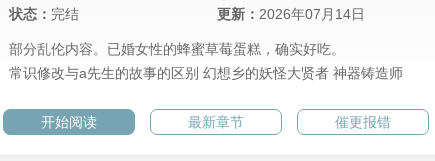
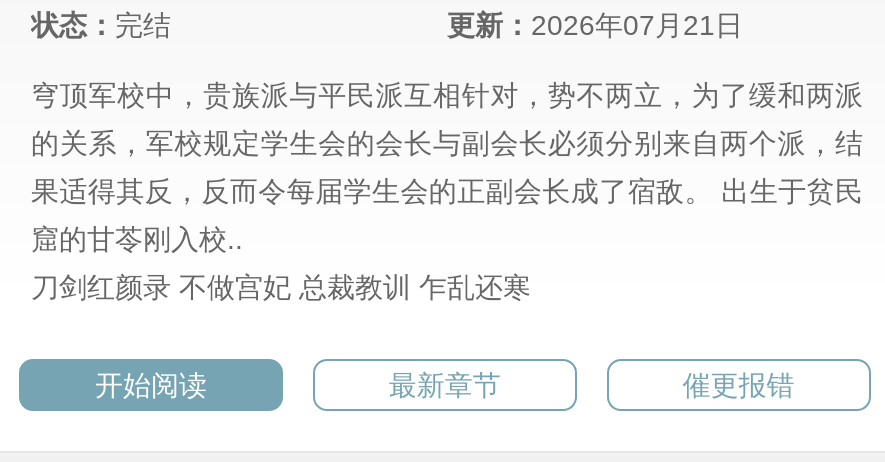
[9,6,403,81] 更新：2026年07月14日 | 部分乱伦内容。已婚女性的蜂蜜草莓蛋糕，确实好吃。 | 常识修改与a先生的故事的区别 幻想乡的妖怪大贤者 神器铸造师 -> [31,10,863,304] 更新：2026年07月21日 | 穹顶军校中，贵族派与平民派互相针对，势不两立，为了缓和两派 | 的关系，军校规定学生会的会长与副会长必须分别来自两个派，结 | 果适得其反，反而令每届学生会的正副会长成了宿敌。 出生于贫民 | 窟的甘苓刚入校.. | 刀剑红颜录 不做宫妃 总裁教训 乍乱还寒

